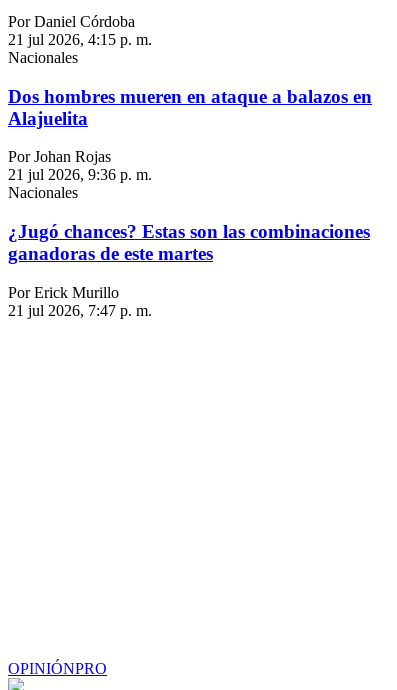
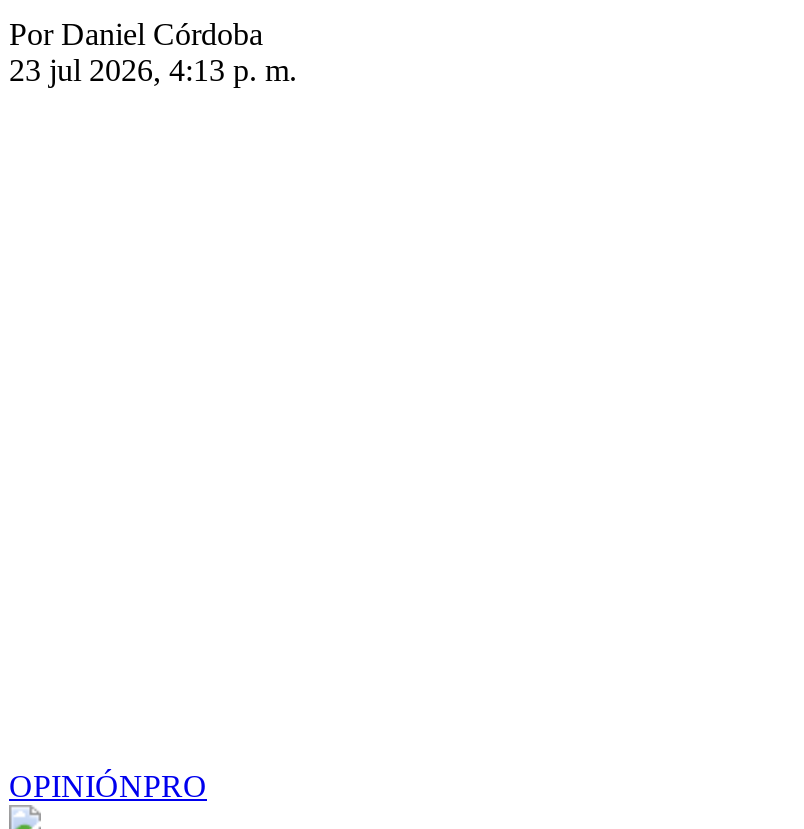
[8,31,372,319] 21 jul 2026, 4:15 p. m. | Nacionales | Dos hombres mueren en ataque a balazos en | Alajuelita | Por Johan Rojas | 21 jul 2026, 9:36 p. m. | Nacionales | ¿Jugó chances? Estas son las combinaciones | ganadoras de este martes | Por Erick Murillo | 21 jul 2026, 7:47 p. m. -> [9,53,297,87] 23 jul 2026, 4:13 p. m.

